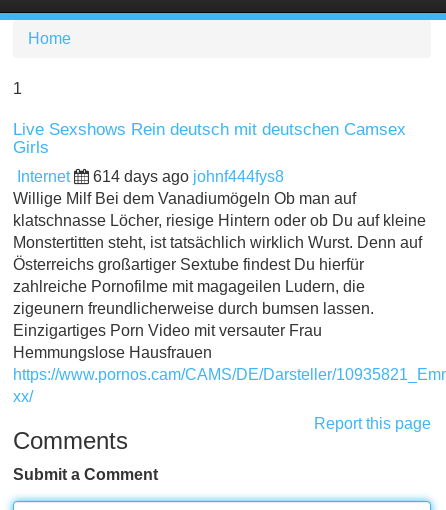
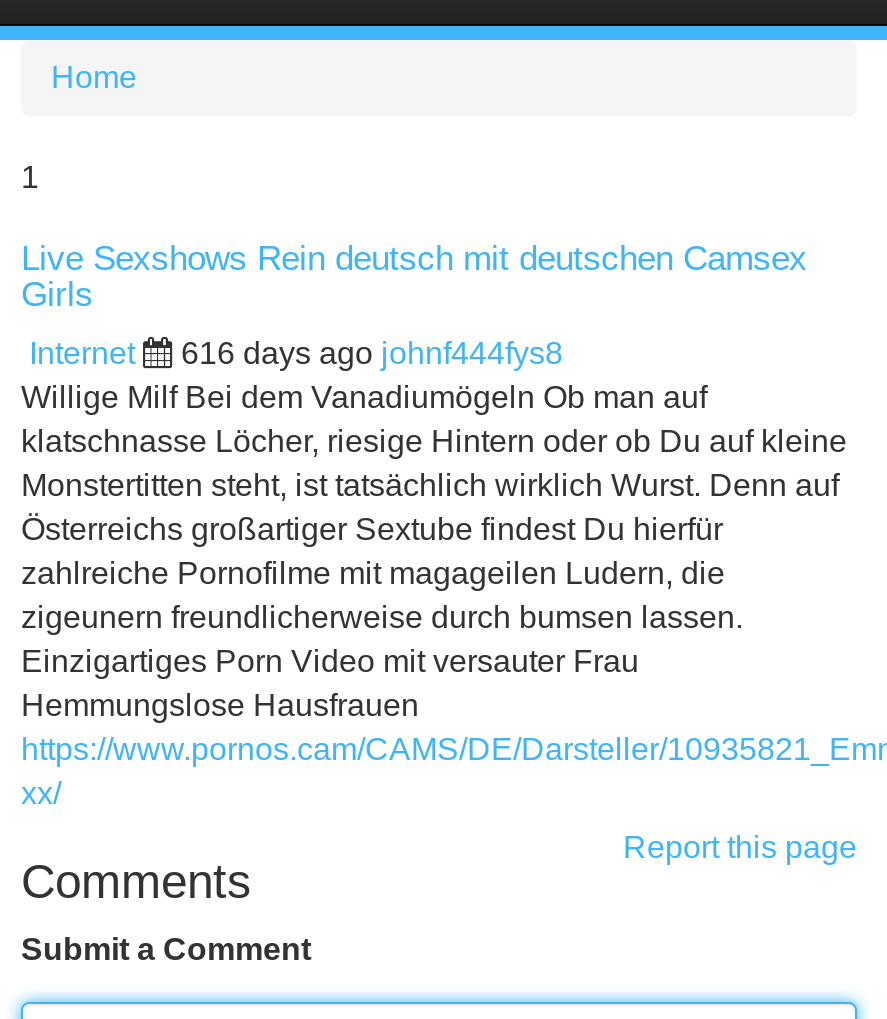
[93,168,284,185] 614 days ago johnf444fys8 -> [181,336,563,370] 616 days ago johnf444fys8

